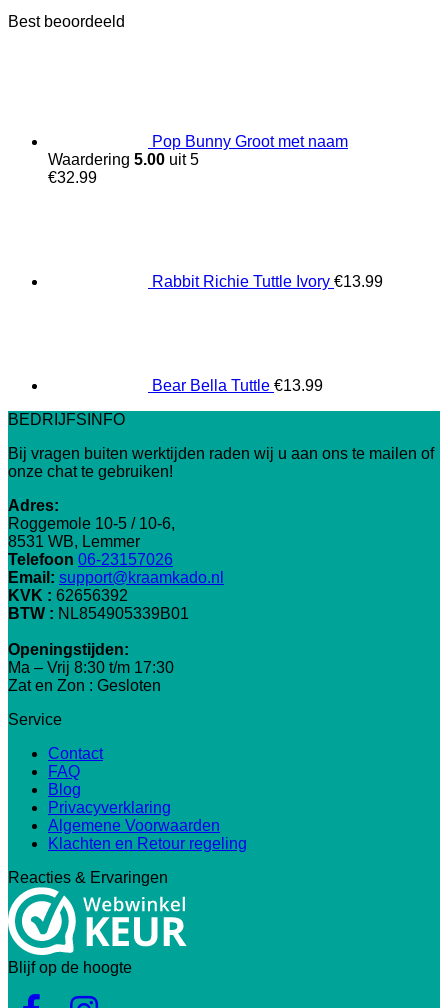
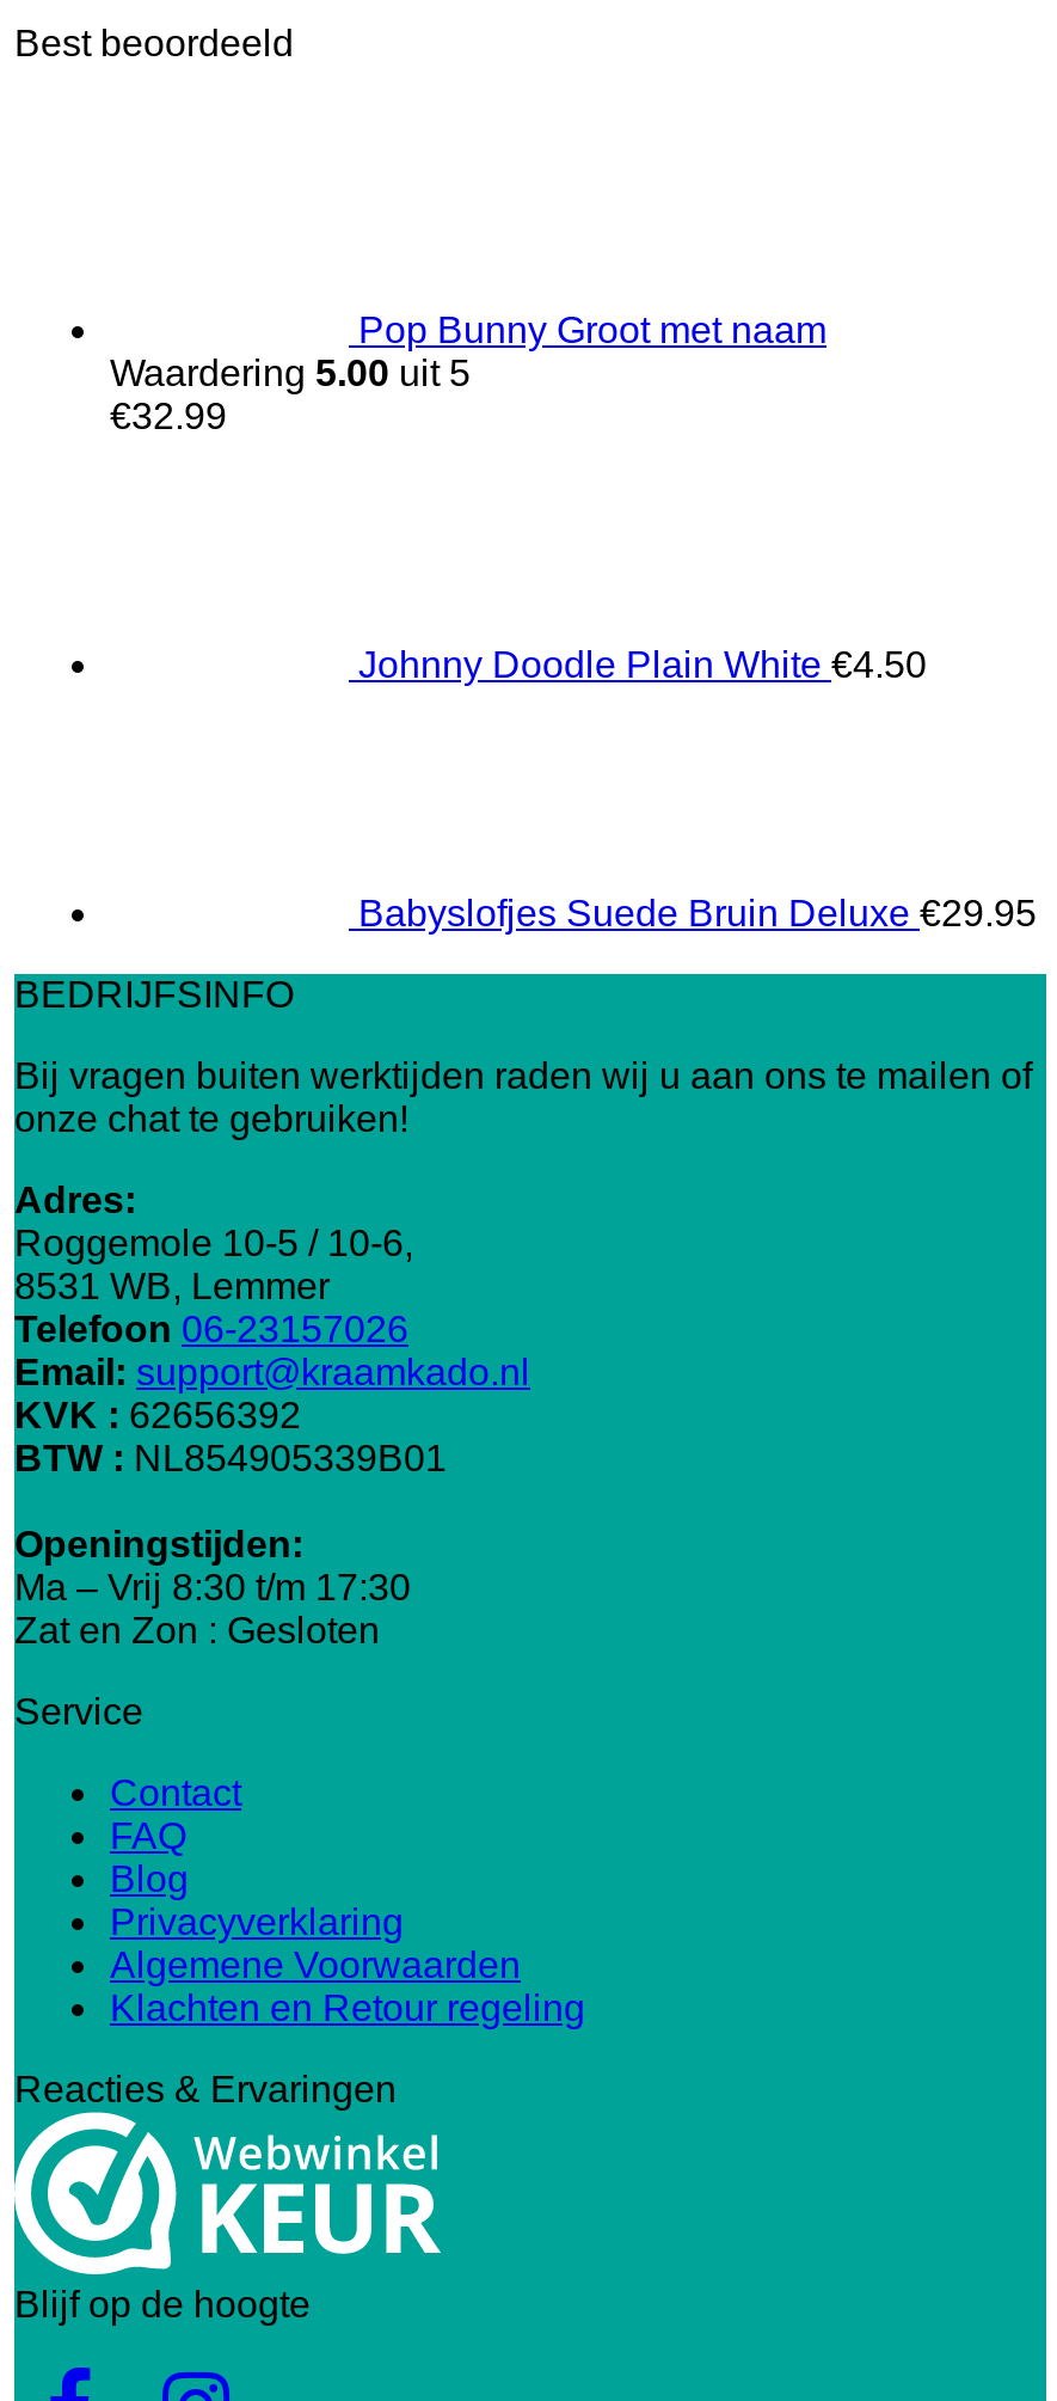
[152,273,383,290] Rabbit Richie Tuttle Ivory €13.99 -> [358,645,927,685] Johnny Doodle Plain White €4.50
[152,377,323,394] Bear Bella Tuttle €13.99 -> [358,893,1037,934] Babyslofjes Suede Bruin Deluxe €29.95

